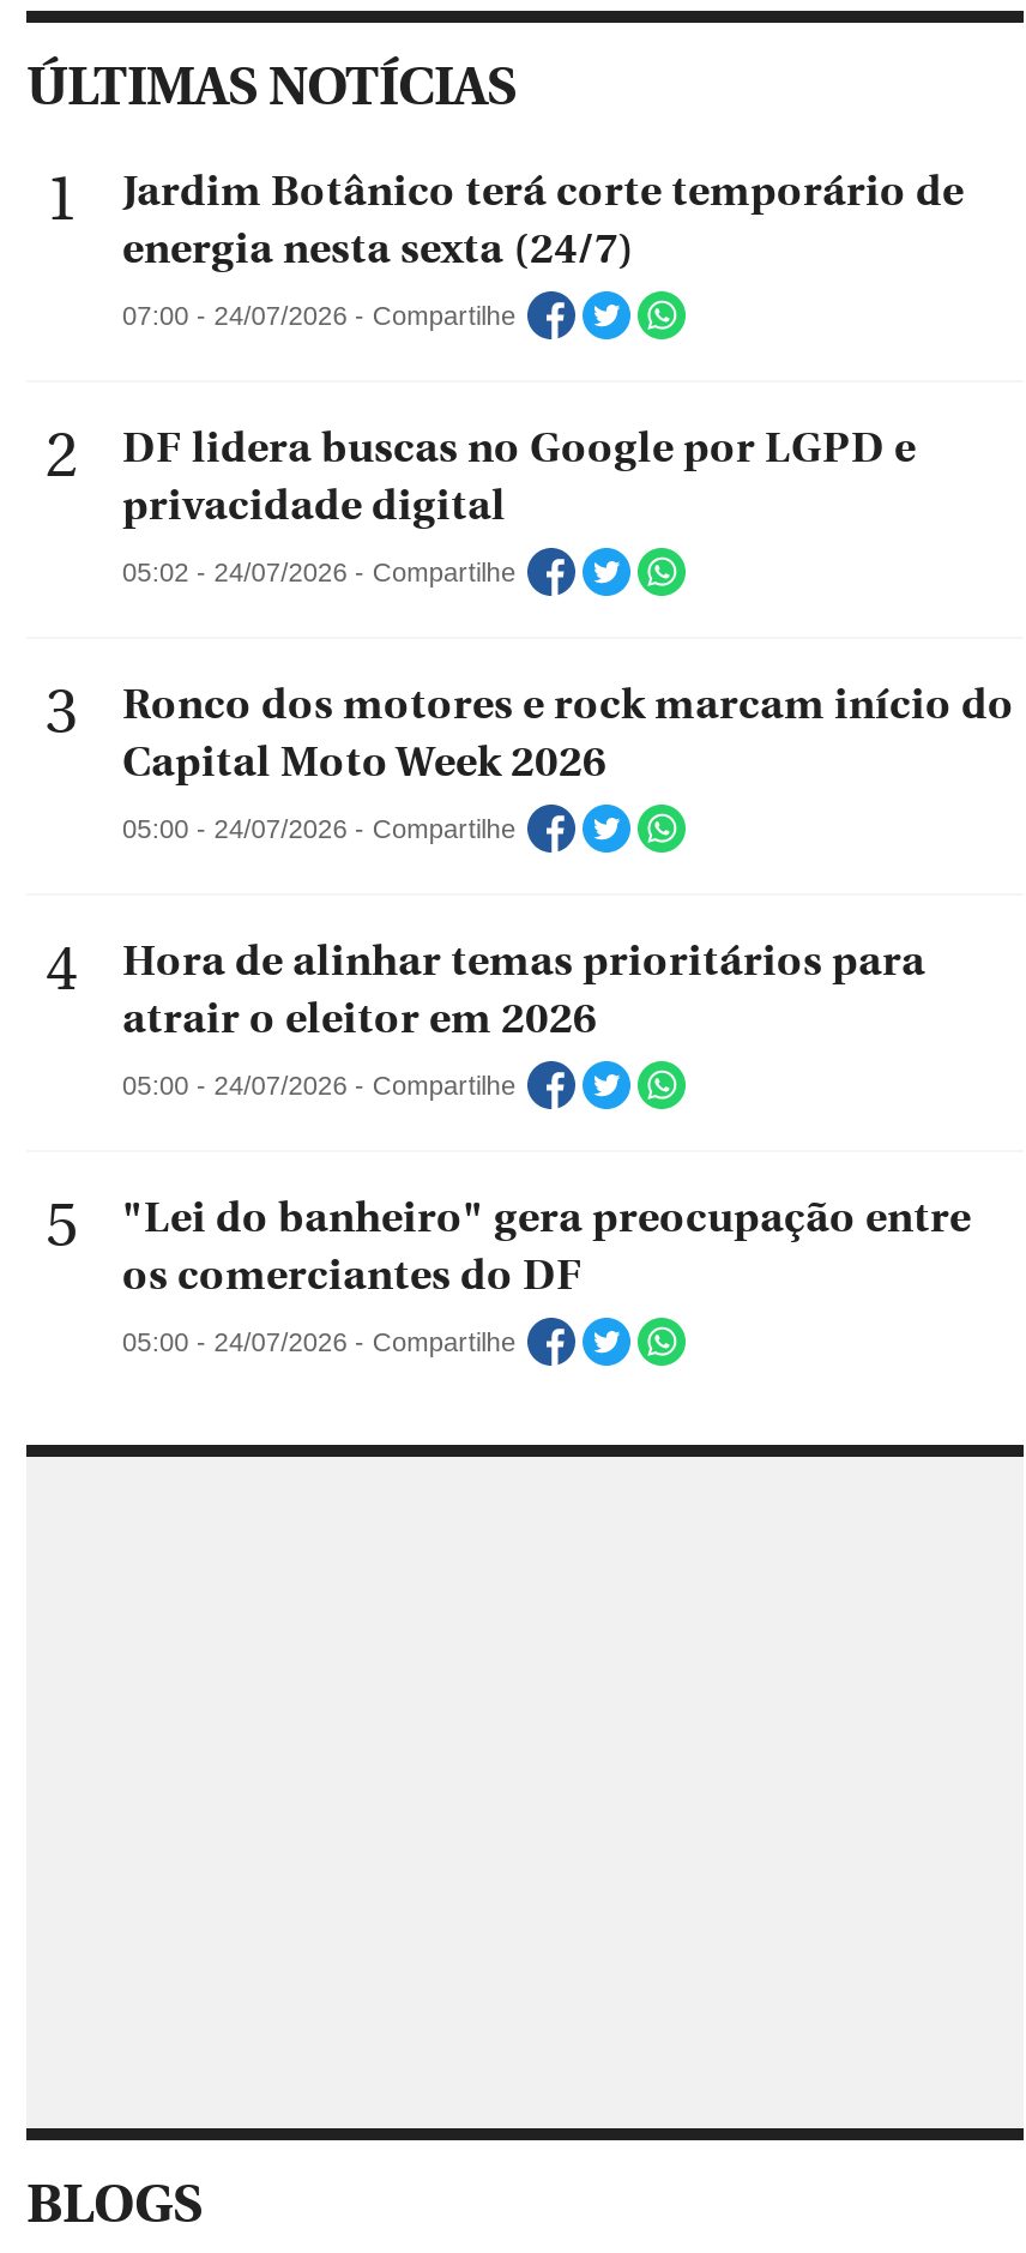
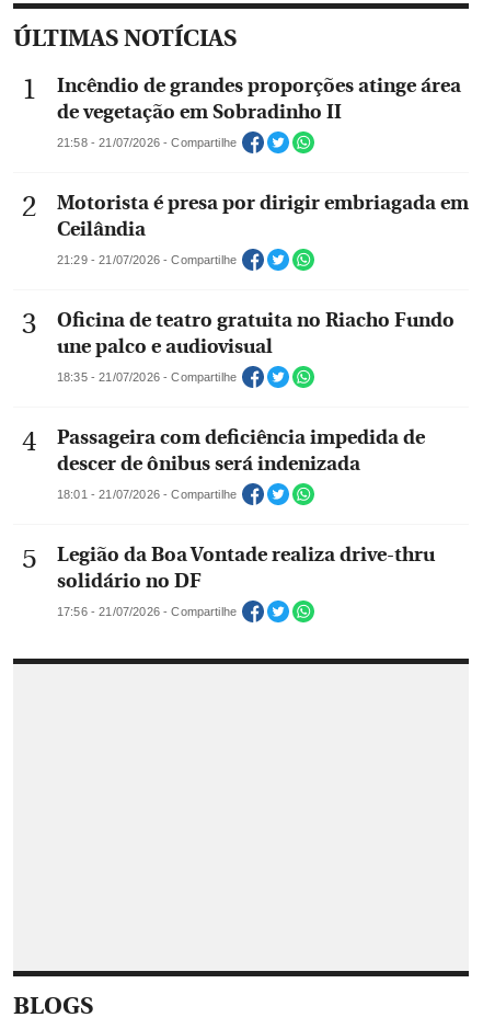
[122,166,964,274] Jardim Botânico terá corte temporário de | energia nesta sexta (24/7) -> [57,74,461,124] Incêndio de grandes proporções atinge área | de vegetação em Sobradinho II
[122,302,516,330] 07:00 - 24/07/2026 - Compartilhe -> [57,136,237,149] 21:58 - 21/07/2026 - Compartilhe
[122,423,916,531] DF lidera buscas no Google por LGPD e | privacidade digital -> [57,192,469,241] Motorista é presa por dirigir embriagada em | Ceilândia
[122,558,516,587] 05:02 - 24/07/2026 - Compartilhe -> [57,253,237,267] 21:29 - 21/07/2026 - Compartilhe
[122,679,1014,787] Ronco dos motores e rock marcam início do | Capital Moto Week 2026 -> [57,309,455,358] Oficina de teatro gratuita no Riacho Fundo | une palco e audiovisual
[122,815,516,844] 05:00 - 24/07/2026 - Compartilhe -> [57,371,237,384] 18:35 - 21/07/2026 - Compartilhe
[122,936,925,1044] Hora de alinhar temas prioritários para | atrair o eleitor em 2026 -> [57,426,425,475] Passageira com deficiência impedida de | descer de ônibus será indenizada
[122,1071,516,1100] 05:00 - 24/07/2026 - Compartilhe -> [57,488,237,501] 18:01 - 21/07/2026 - Compartilhe
[122,1193,971,1300] "Lei do banheiro" gera preocupação entre | os comerciantes do DF -> [57,543,435,593] Legião da Boa Vontade realiza drive-thru | solidário no DF
[122,1328,516,1357] 05:00 - 24/07/2026 - Compartilhe -> [57,605,237,618] 17:56 - 21/07/2026 - Compartilhe

